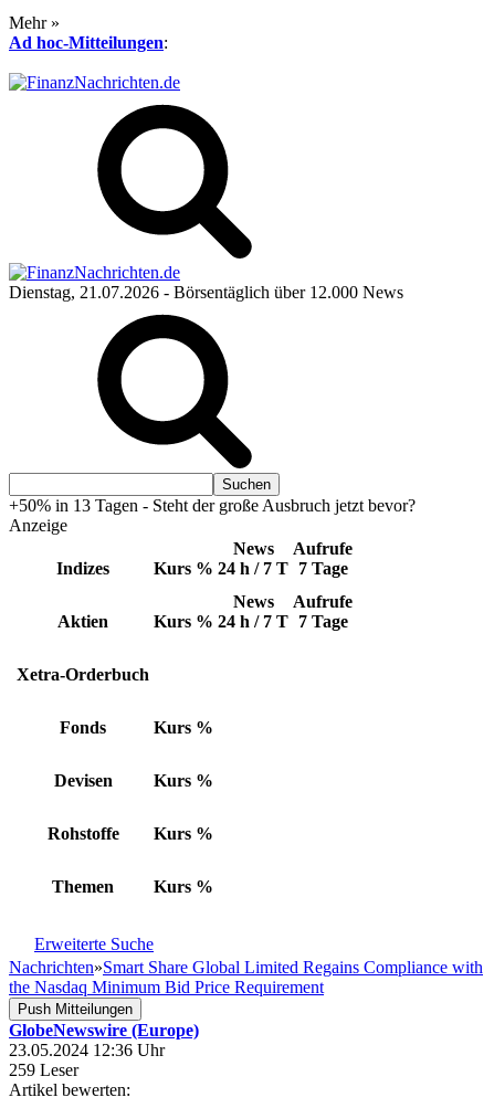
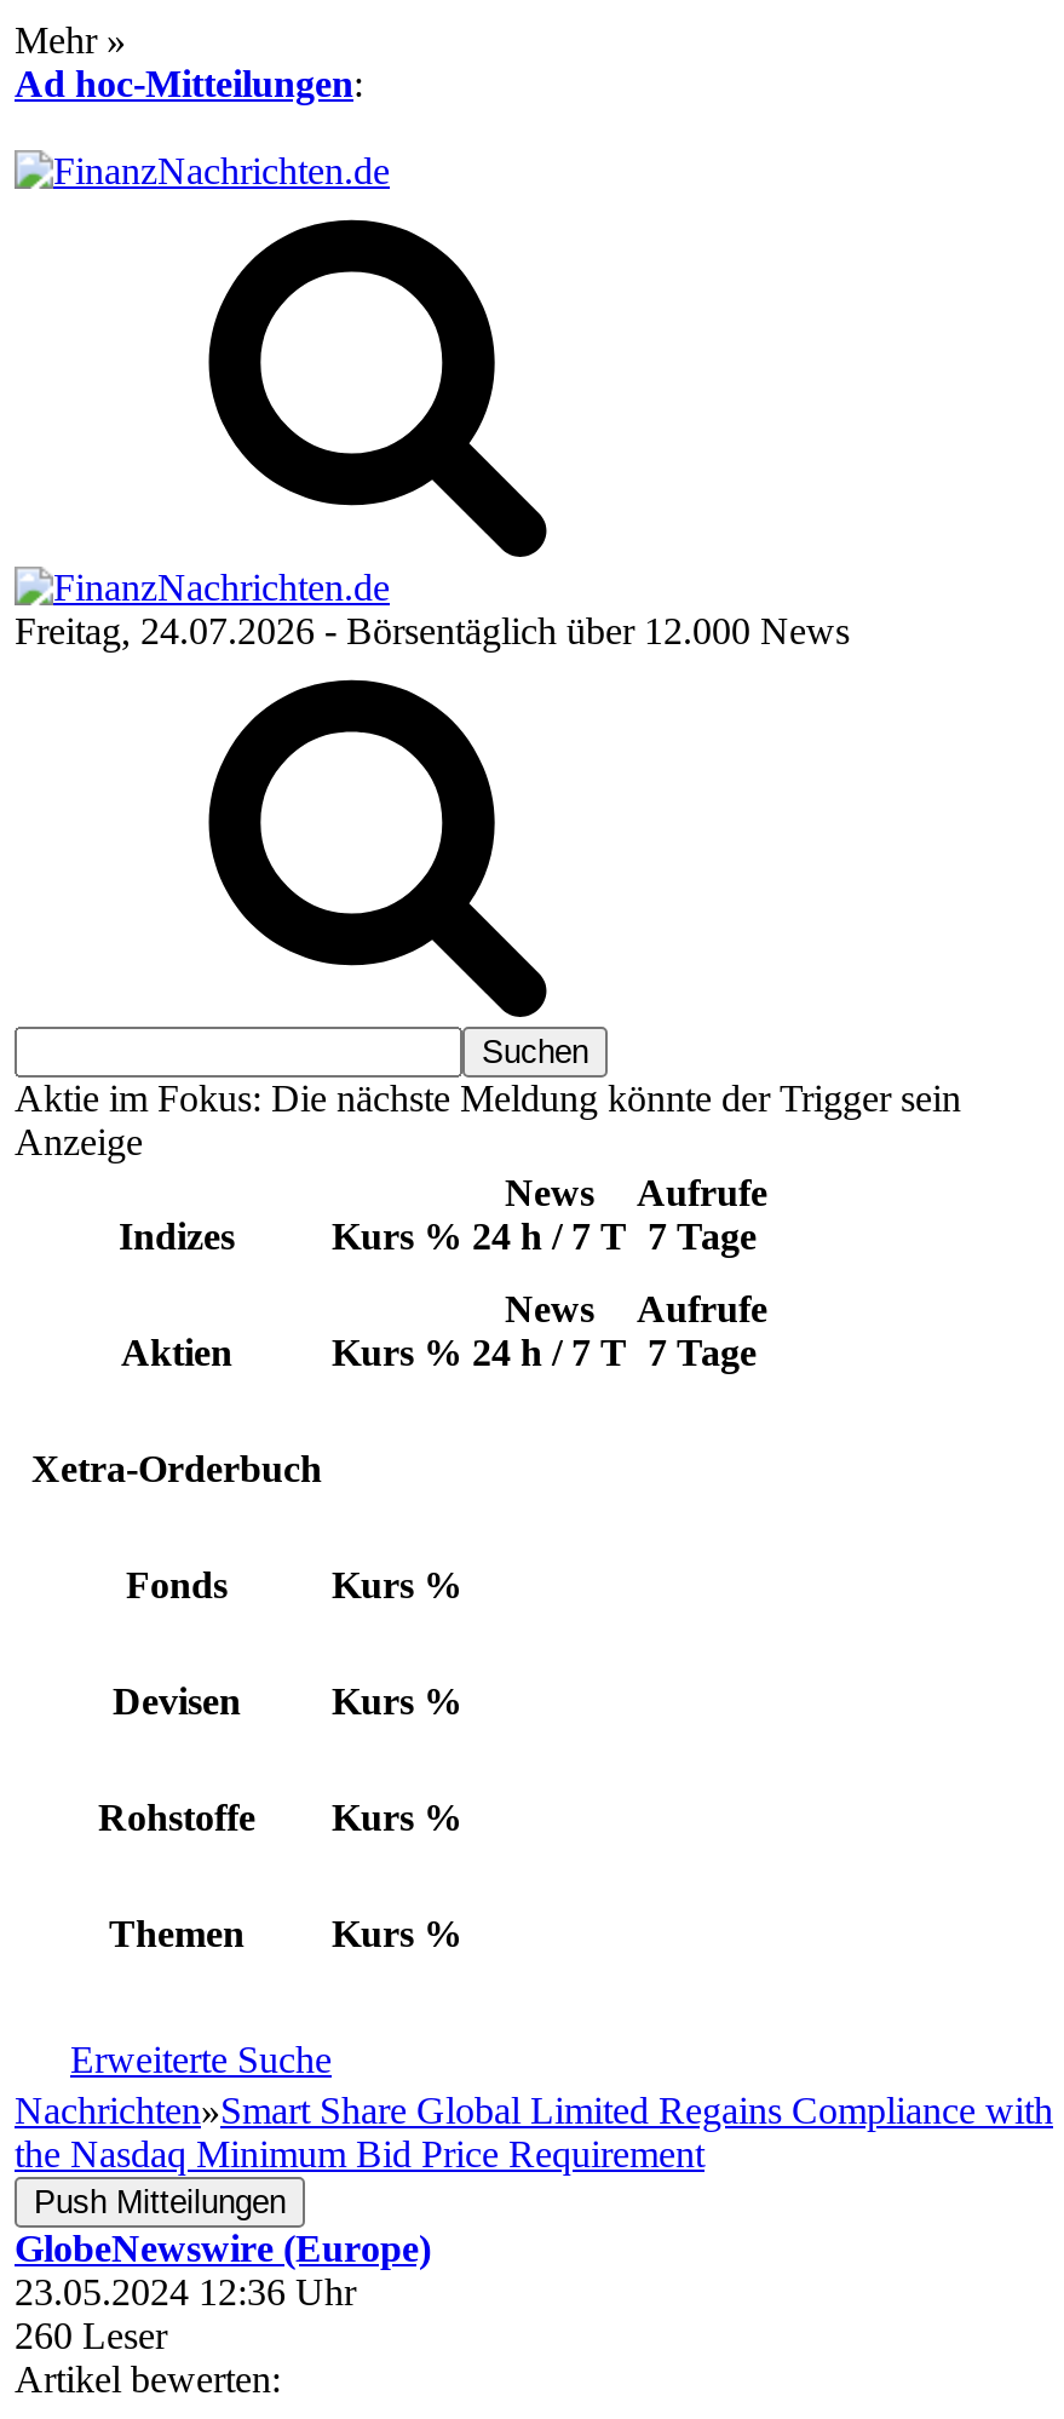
[9,283,403,302] Dienstag, 21.07.2026 - Börsentäglich über 12.000 News -> [15,610,850,651] Freitag, 24.07.2026 - Börsentäglich über 12.000 News
[9,496,416,515] +50% in 13 Tagen - Steht der große Ausbruch jetzt bevor? -> [15,1078,961,1119] Aktie im Fokus: Die nächste Meldung könnte der Trigger sein
[9,1060,78,1079] 259 Leser -> [15,2315,167,2356] 260 Leser

